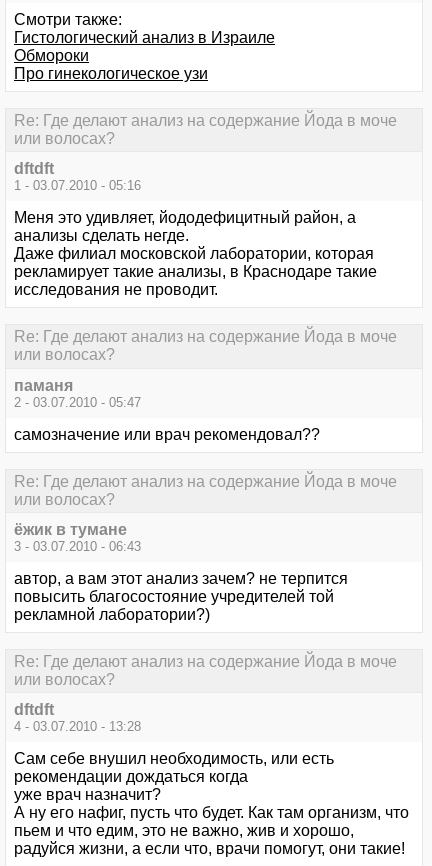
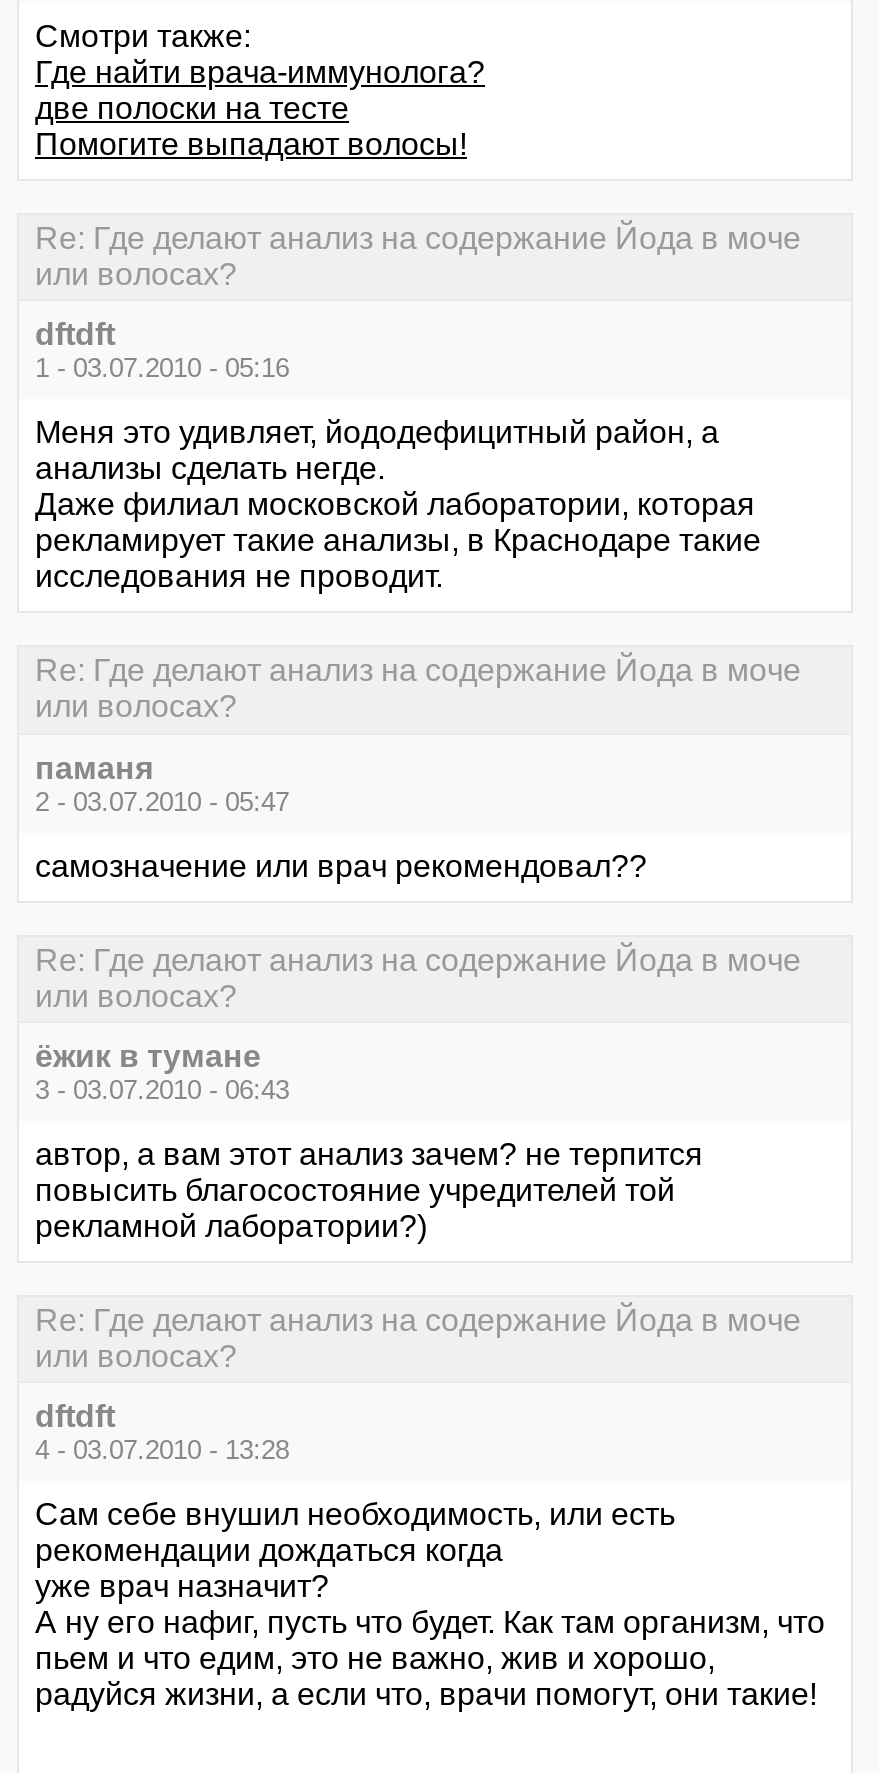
[14,29,275,82] Гистологический анализ в Израиле | Обмороки | Про гинекологическое узи -> [35,55,485,161] Где найти врача-иммунолога? | две полоски на тесте | Помогите выпадают волосы!

